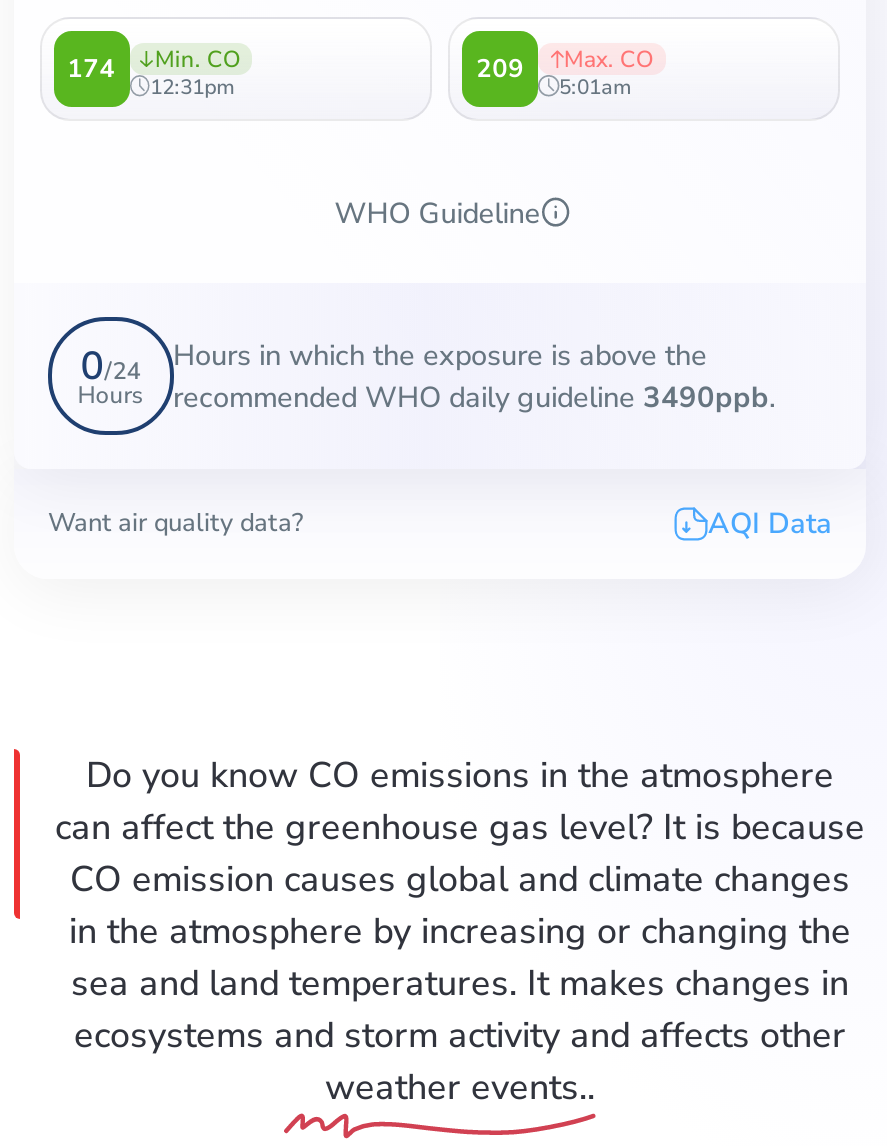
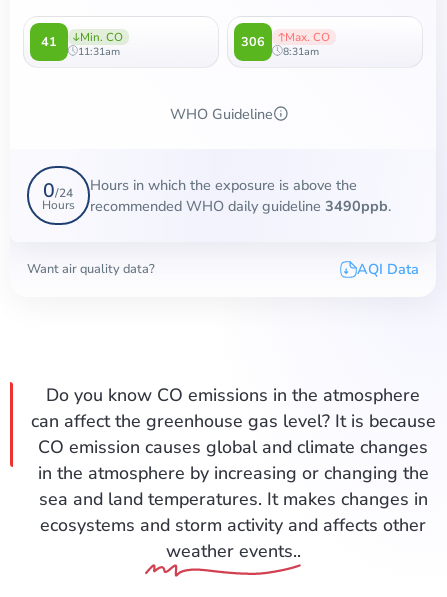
[67,43,241,86] 174 Min. CO -> [41,29,123,50] 41 Min. CO
[476,43,654,86] 209 Max. CO -> [241,29,330,50] 306 Max. CO
[150,72,234,102] 12:31pm -> [78,43,120,58] 11:31am
[559,72,631,102] 5:01am -> [282,43,318,58] 8:31am

